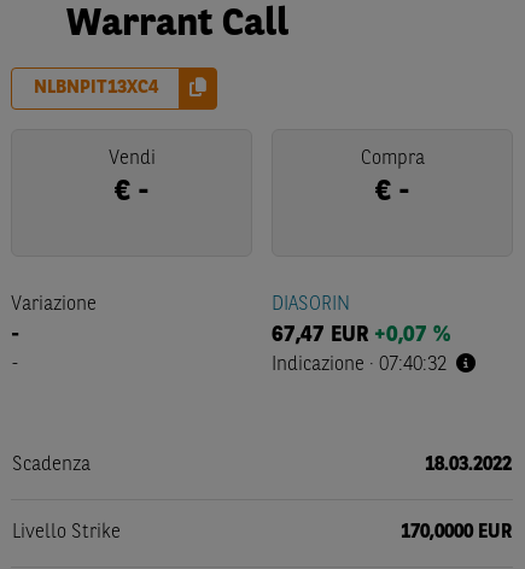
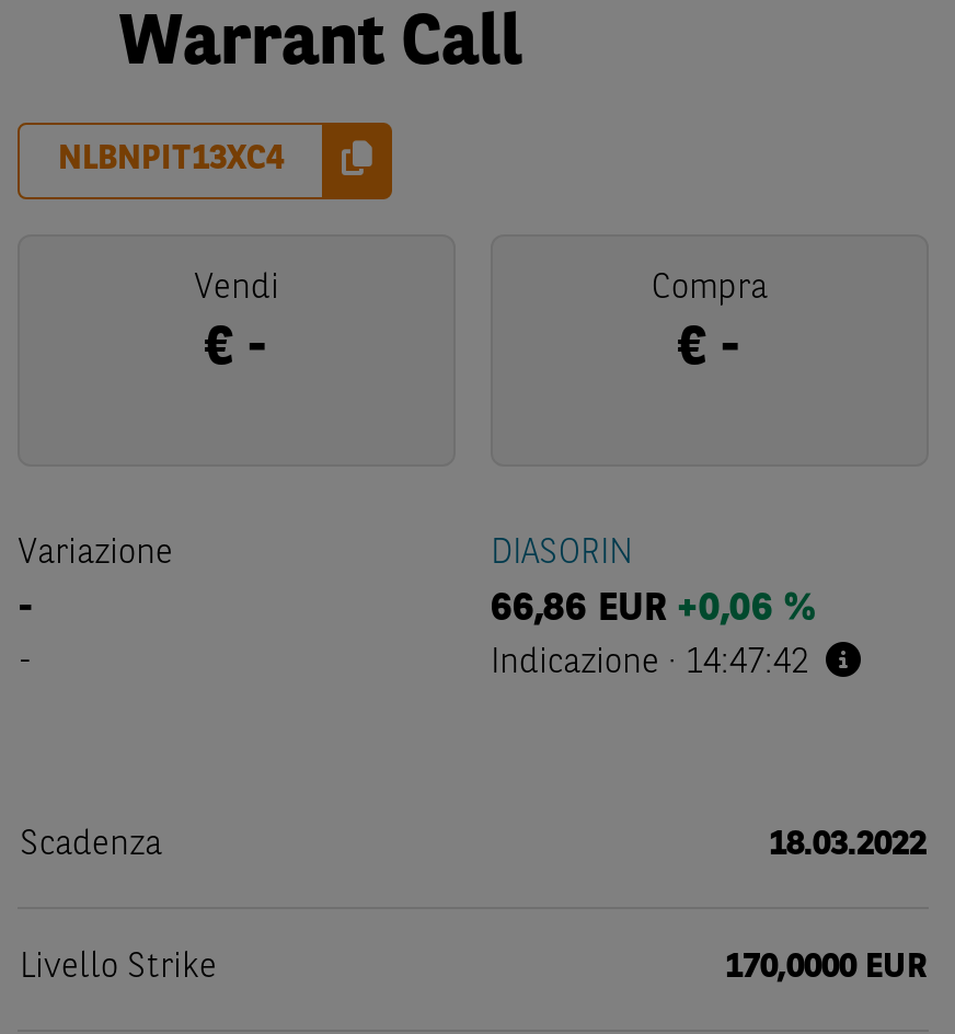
[272,324,450,346] 67,47 EUR +0,07 % -> [491,589,815,629] 66,86 EUR +0,06 %
[272,356,447,375] Indicazione · 07:40:32 -> [491,646,808,681] Indicazione · 14:47:42

